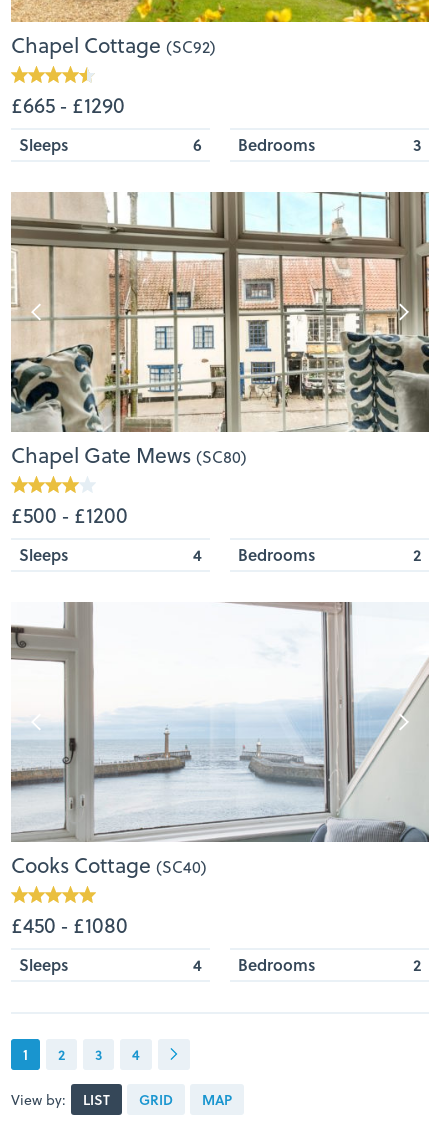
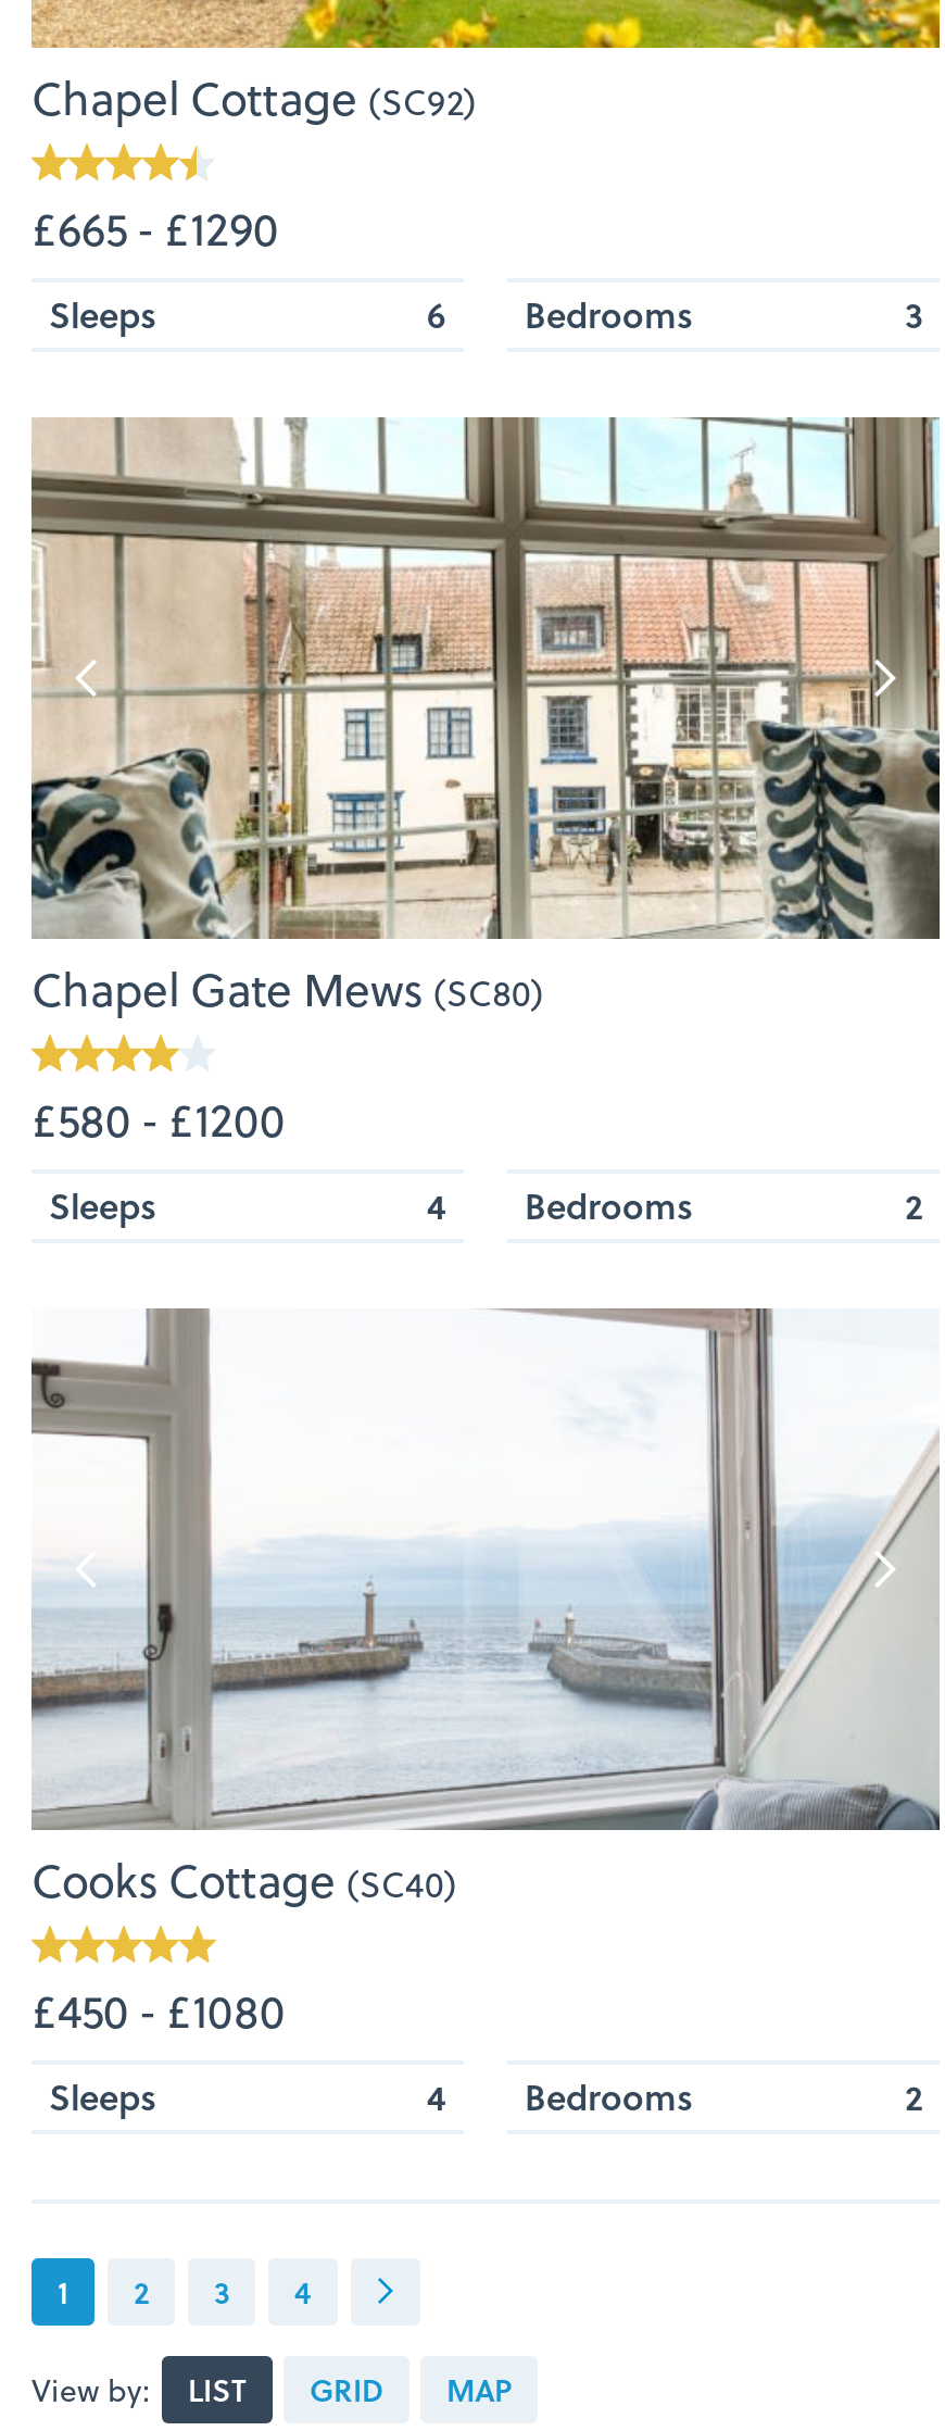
[11,499,128,530] £500 ‐ £1200 -> [31,1085,286,1152] £580 ‐ £1200

